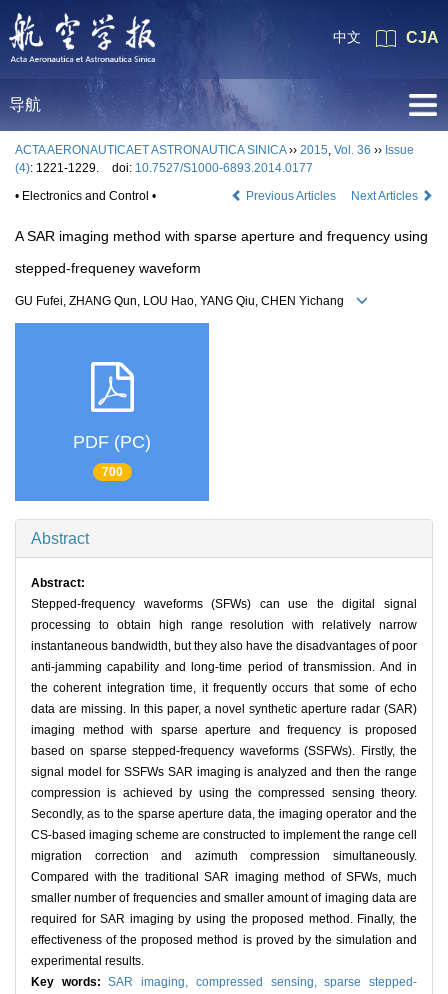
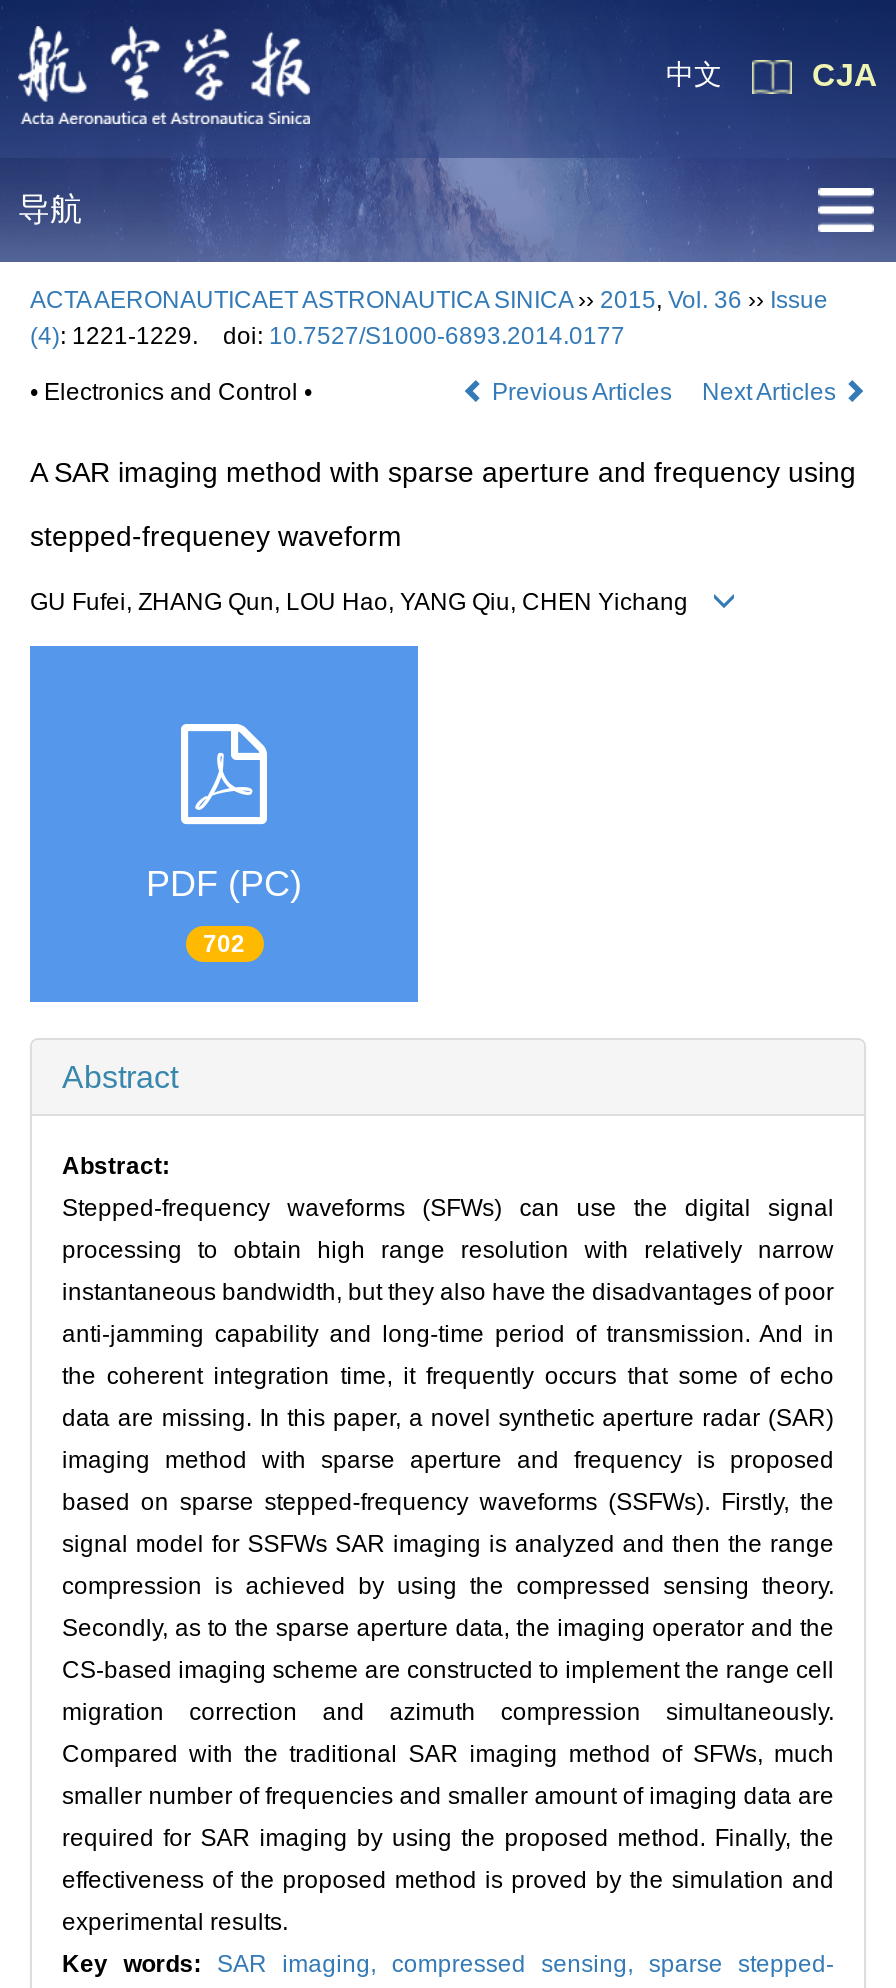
[101,465,122,479] 700 -> [203,929,245,957] 702

